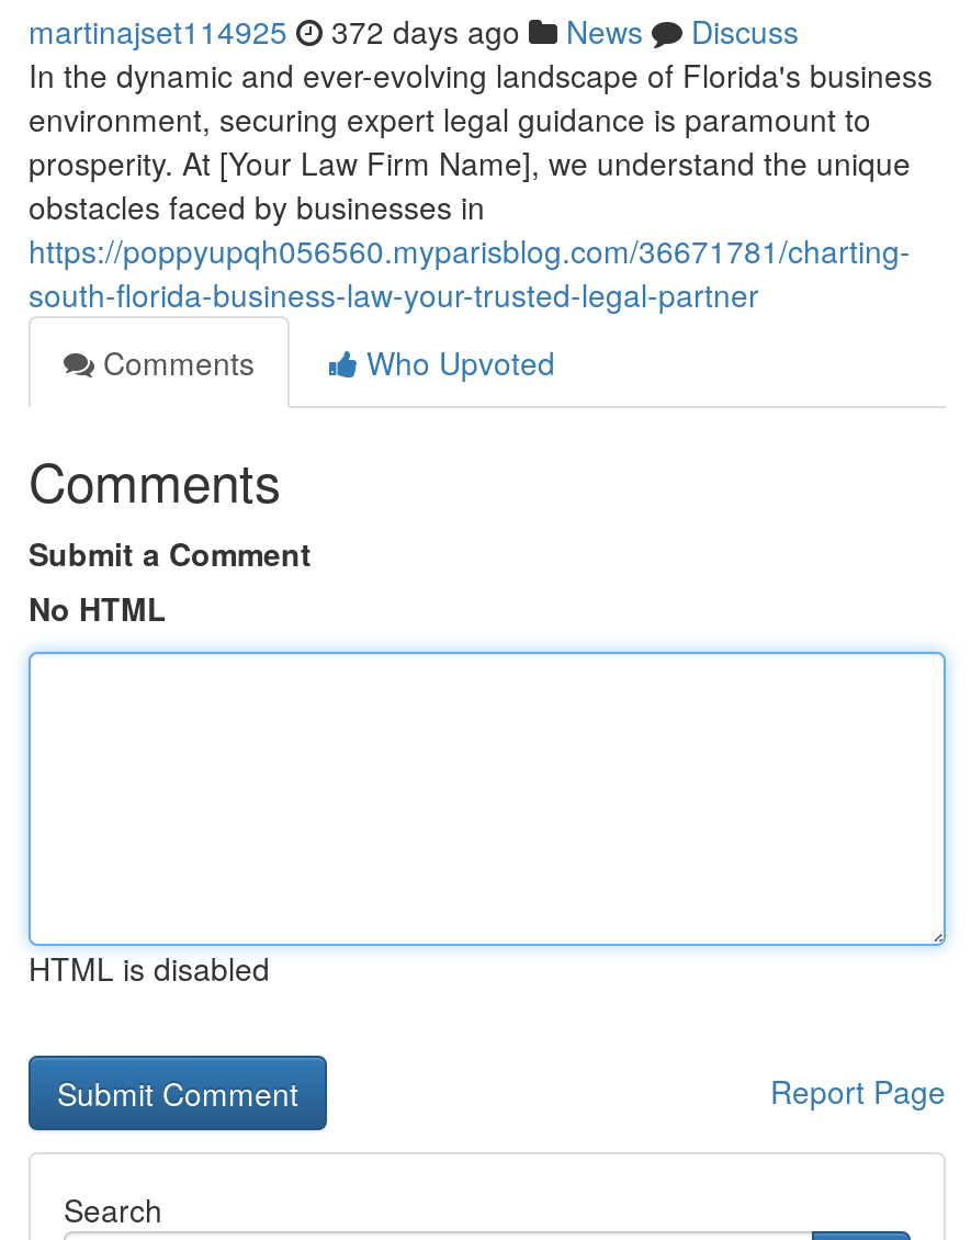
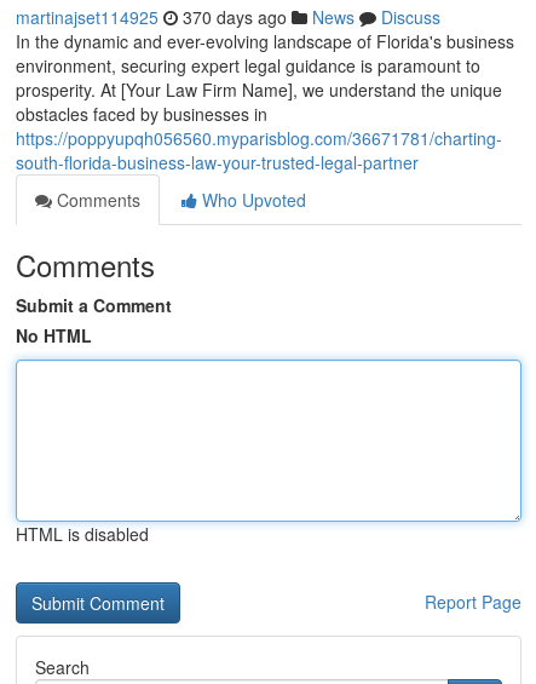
[29,9,799,53] martinajset114925 372 days ago News Discuss -> [16,5,440,29] martinajset114925 370 days ago News Discuss

